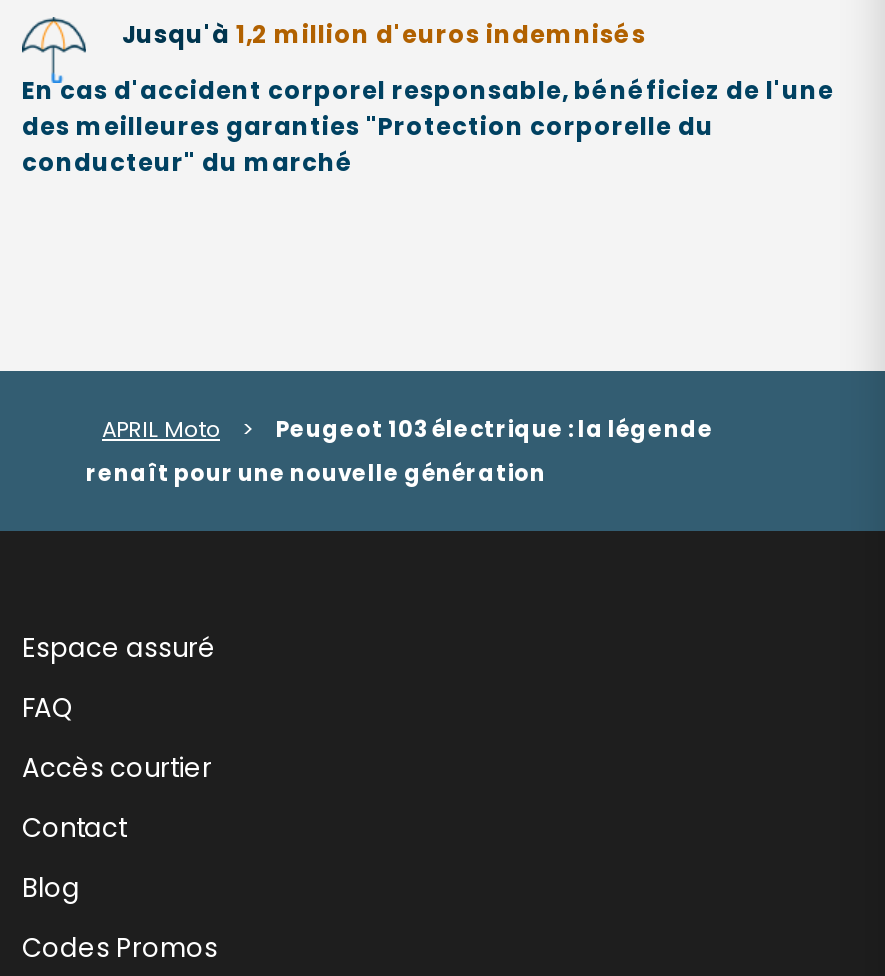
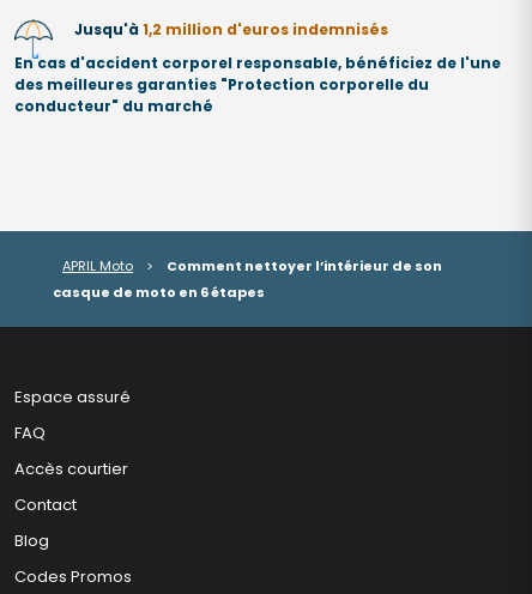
[86,412,714,488] APRIL Moto > Peugeot 103 électrique : la légende | renaît pour une nouvelle génération -> [53,256,442,301] APRIL Moto > Comment nettoyer l’intérieur de son | casque de moto en 6 étapes

